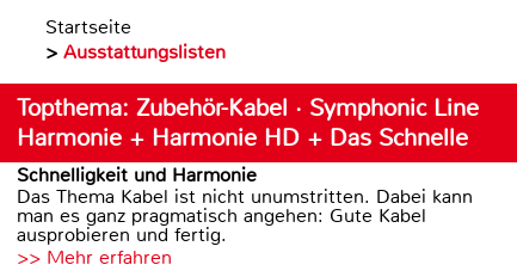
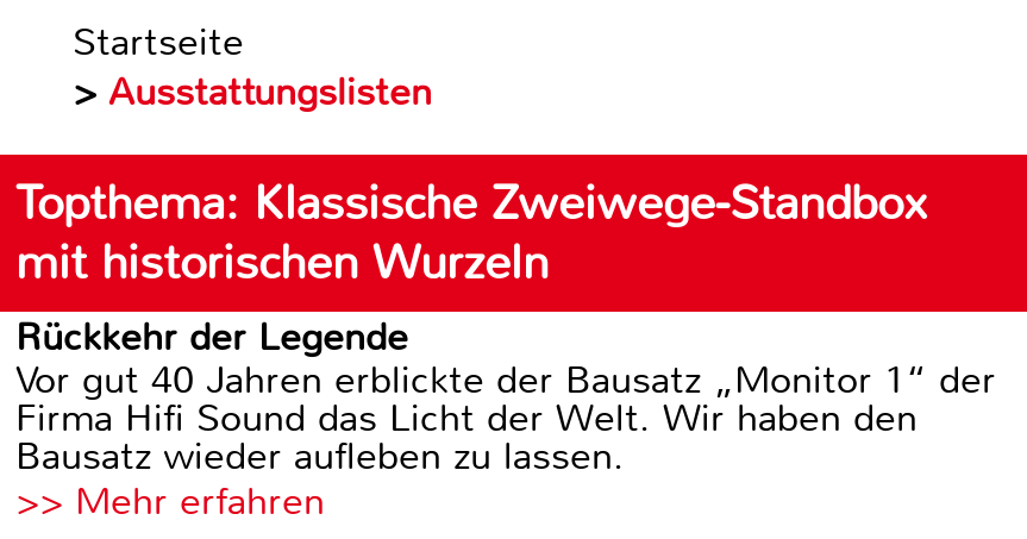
[17,93,479,247] Topthema: Zubehör-Kabel · Symphonic Line | Harmonie + Harmonie HD + Das Schnelle | Schnelligkeit und Harmonie | Das Thema Kabel ist nicht unumstritten. Dabei kann | man es ganz pragmatisch angehen: Gute Kabel | ausprobieren und fertig. -> [15,174,996,481] Topthema: Klassische Zweiwege-Standbox | mit historischen Wurzeln | Rückkehr der Legende | Vor gut 40 Jahren erblickte der Bausatz „Monitor 1“ der | Firma Hifi Sound das Licht der Welt. Wir haben den | Bausatz wieder aufleben zu lassen.

